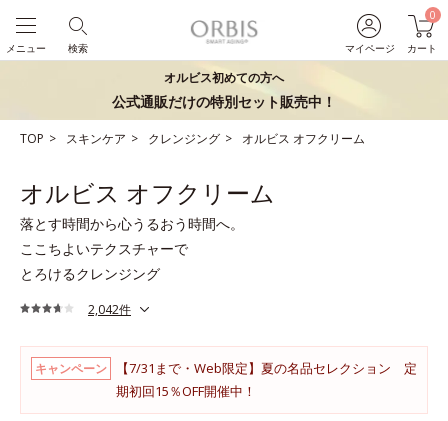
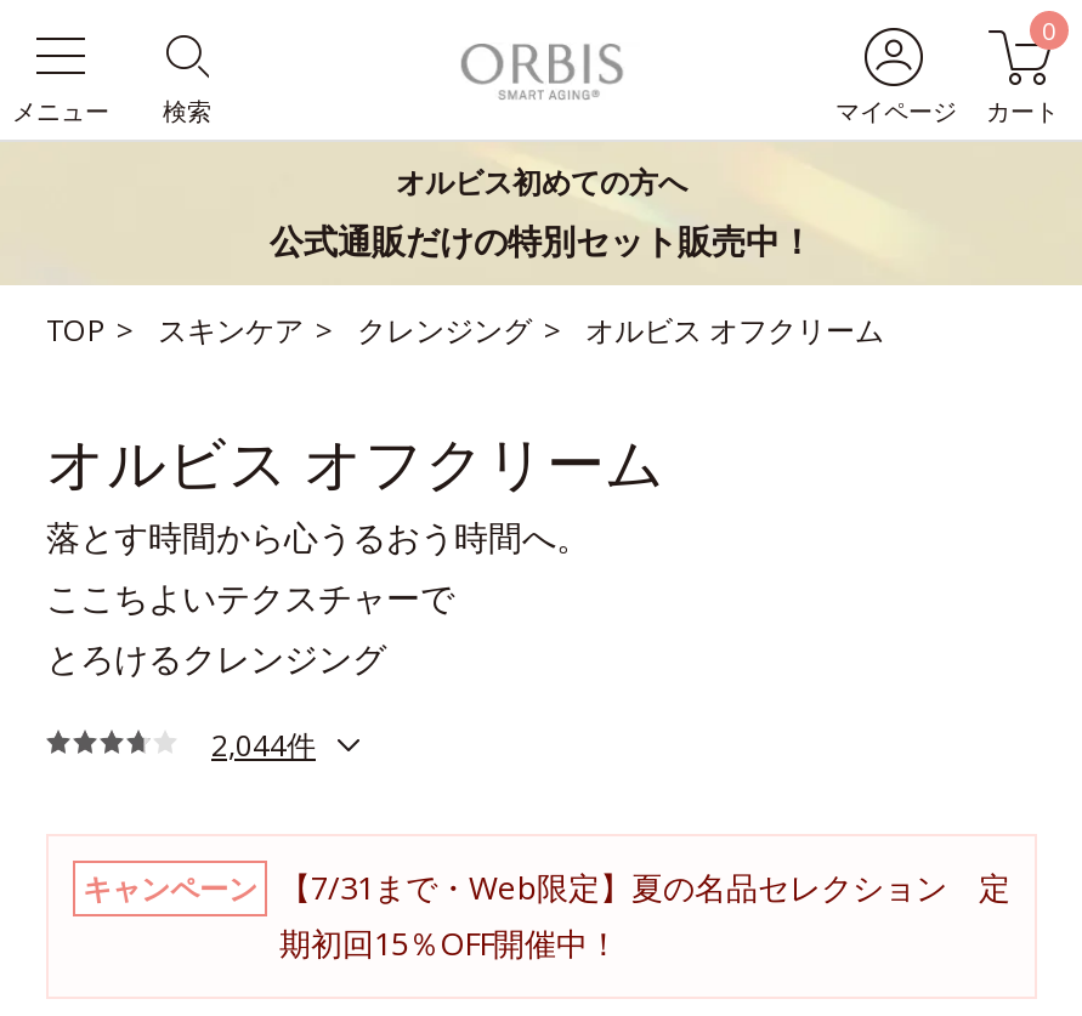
[88,301,131,318] 2,042件 -> [211,725,316,766] 2,044件

